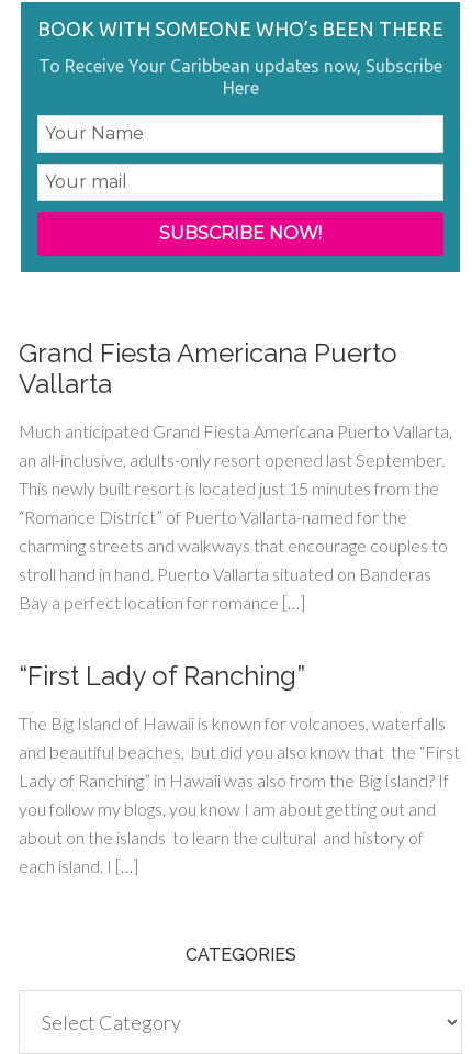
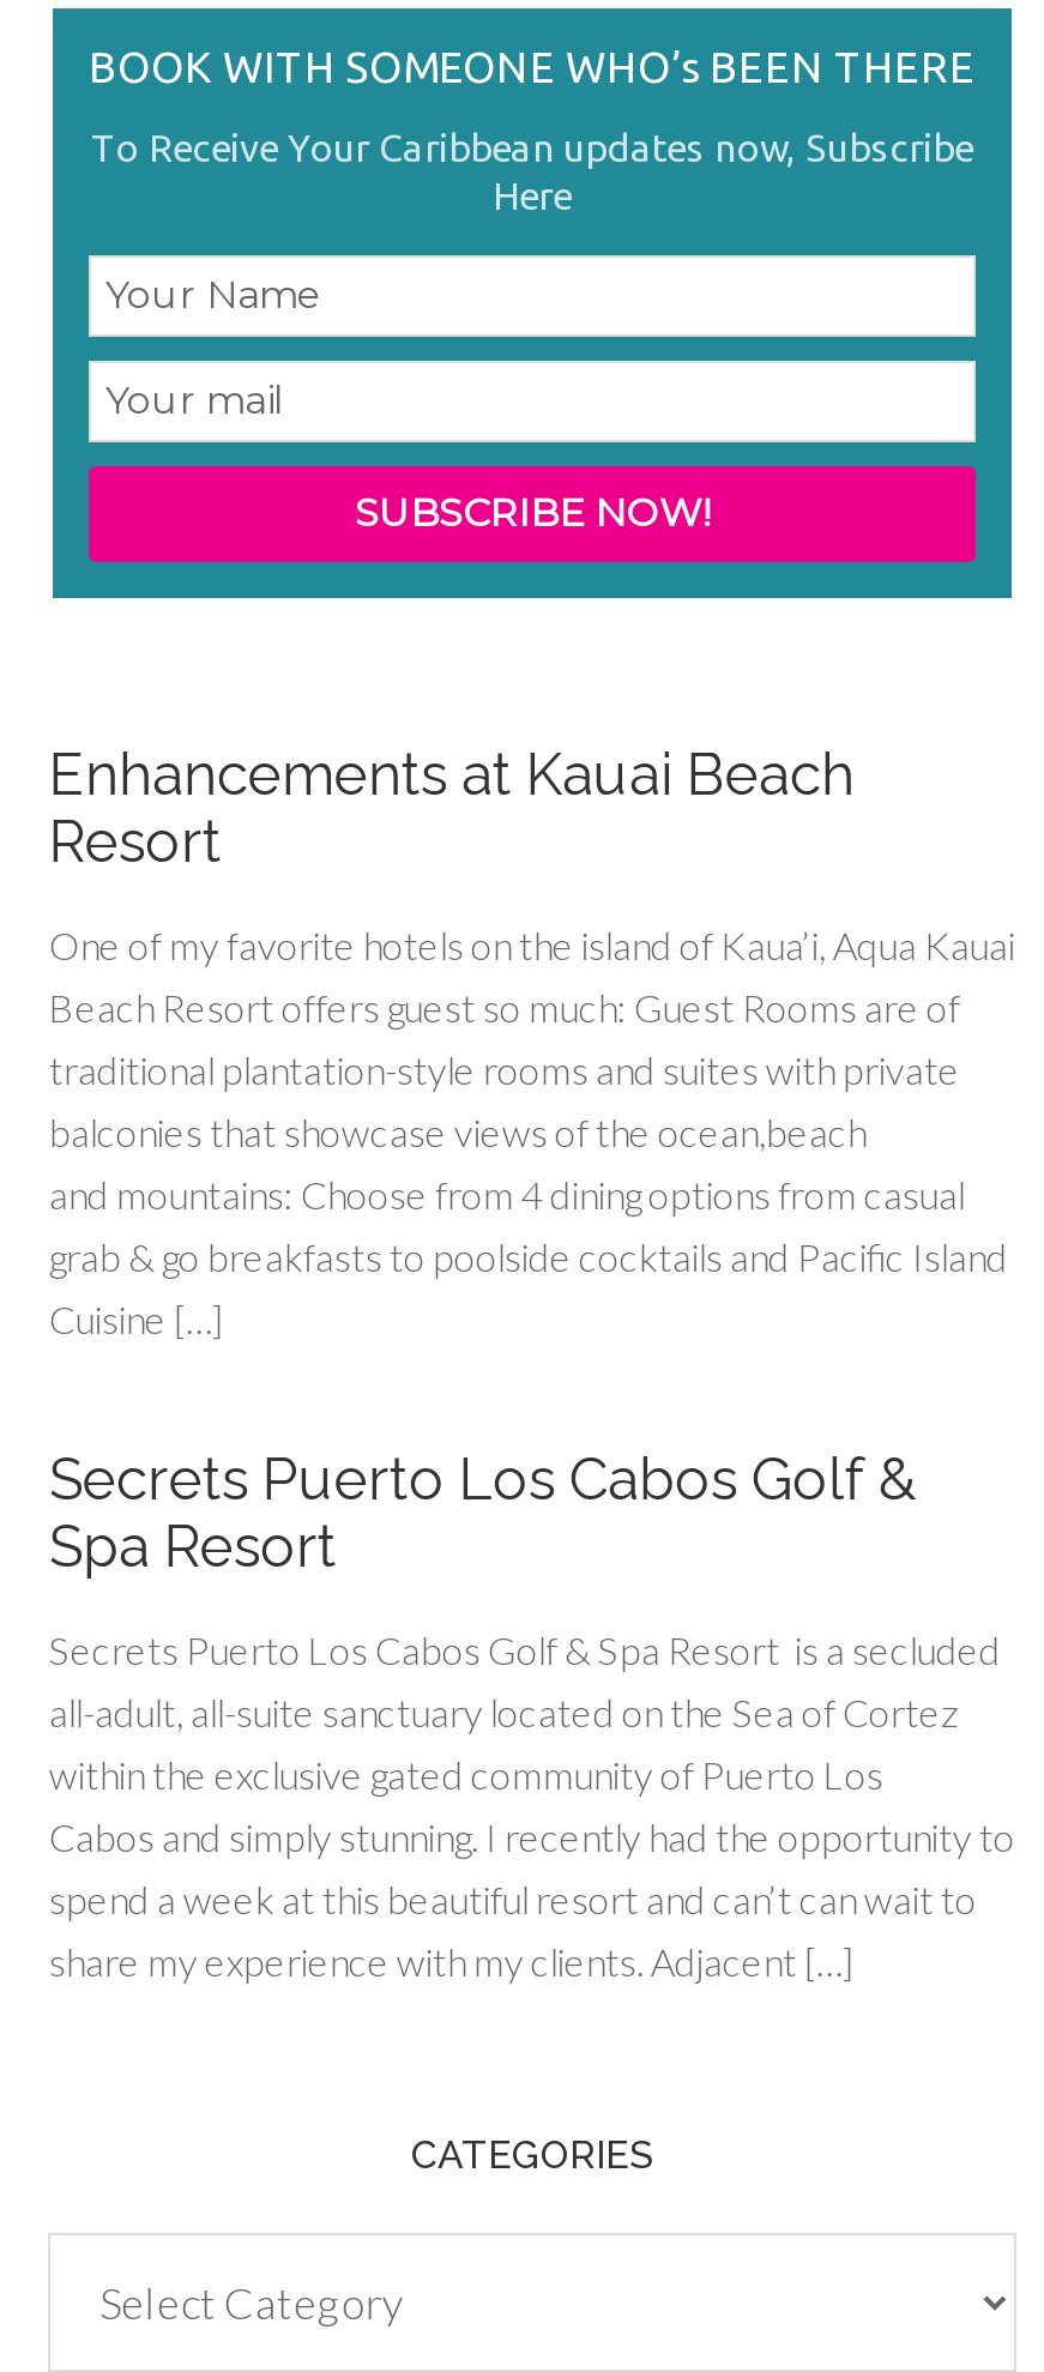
[19,337,398,399] Grand Fiesta Americana Puerto | Vallarta -> [49,739,854,875] Enhancements at Kauai Beach | Resort
[19,420,453,612] Much anticipated Grand Fiesta Americana Puerto Vallarta, | an all-inclusive, adults-only resort opened last September. | This newly built resort is located just 15 minutes from the | “Romance District” of Puerto Vallarta-named for the | charming streets and walkways that encourage couples to | stroll hand in hand. Puerto Vallarta situated on Banderas | Bay a perfect location for romance […] -> [49,921,1015,1340] One of my favorite hotels on the island of Kaua’i, Aqua Kauai | Beach Resort offers guest so much: Guest Rooms are of | traditional plantation-style rooms and suites with private | balconies that showcase views of the ocean,beach | and mountains: Choose from 4 dining options from casual | grab & go breakfasts to poolside cocktails and Pacific Island | Cuisine […]
[19,659,306,691] “First Lady of Ranching” -> [49,1443,917,1580] Secrets Puerto Los Cabos Golf & | Spa Resort
[19,712,460,876] The Big Island of Hawaii is known for volcanoes, waterfalls | and beautiful beaches, but did you also know that the “First | Lady of Ranching” in Hawaii was also from the Big Island? If | you follow my blogs, you know I am about getting out and | about on the islands to learn the cultural and history of | each island. I […] -> [49,1626,1015,1983] Secrets Puerto Los Cabos Golf & Spa Resort is a secluded | all-adult, all-suite sanctuary located on the Sea of Cortez | within the exclusive gated community of Puerto Los | Cabos and simply stunning. I recently had the opportunity to | spend a week at this beautiful resort and can’t can wait to | share my experience with my clients. Adjacent […]

